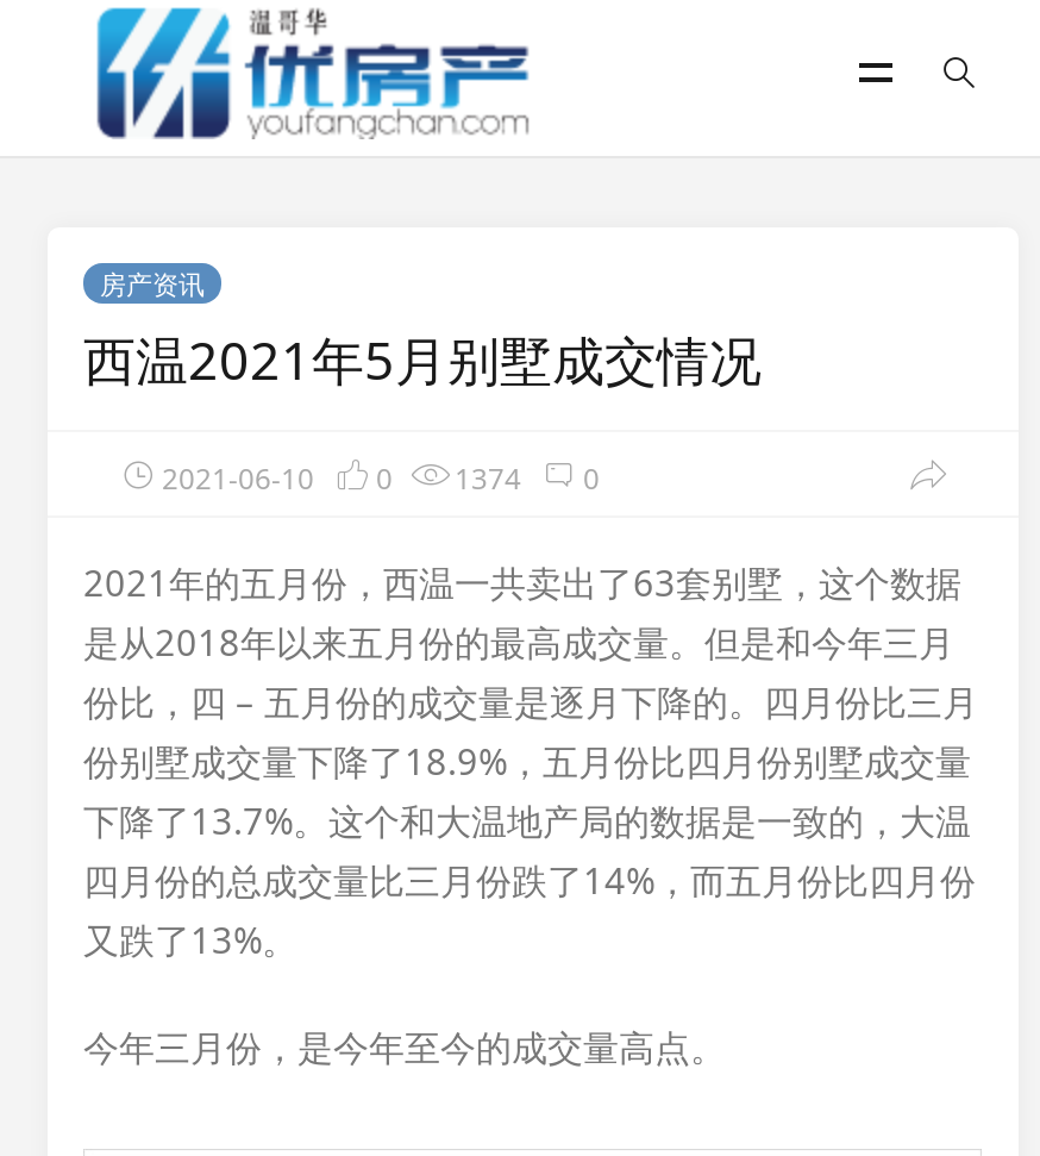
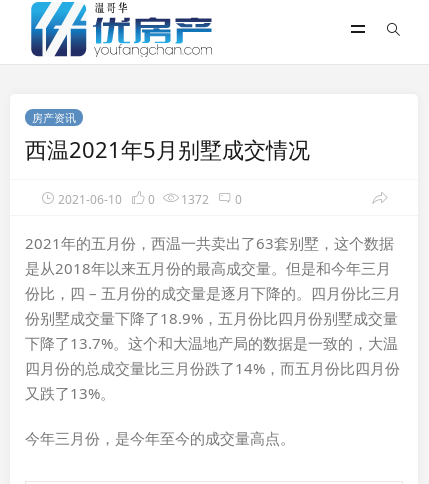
[162,457,600,498] 2021-06-10 0 1374 0 -> [58,190,242,207] 2021-06-10 0 1372 0

